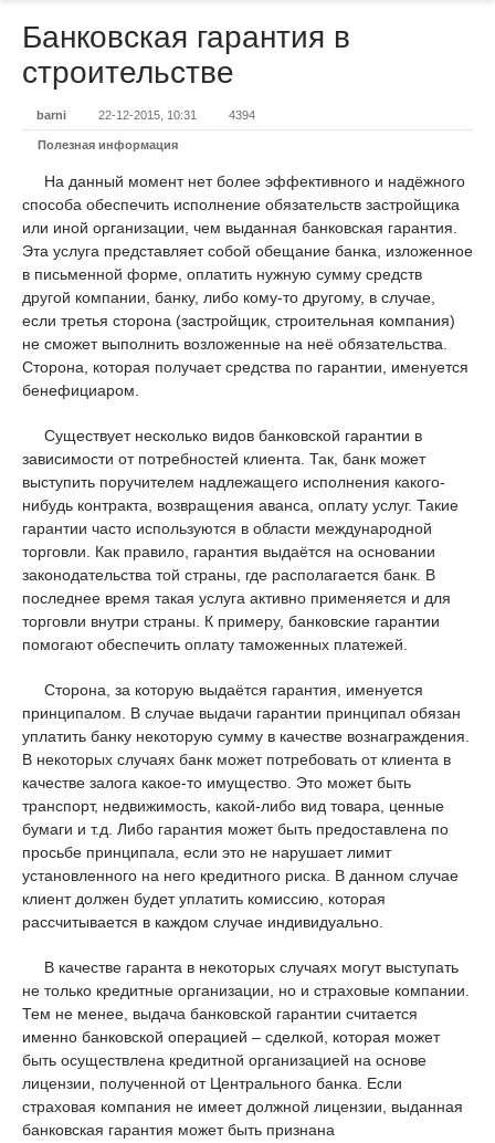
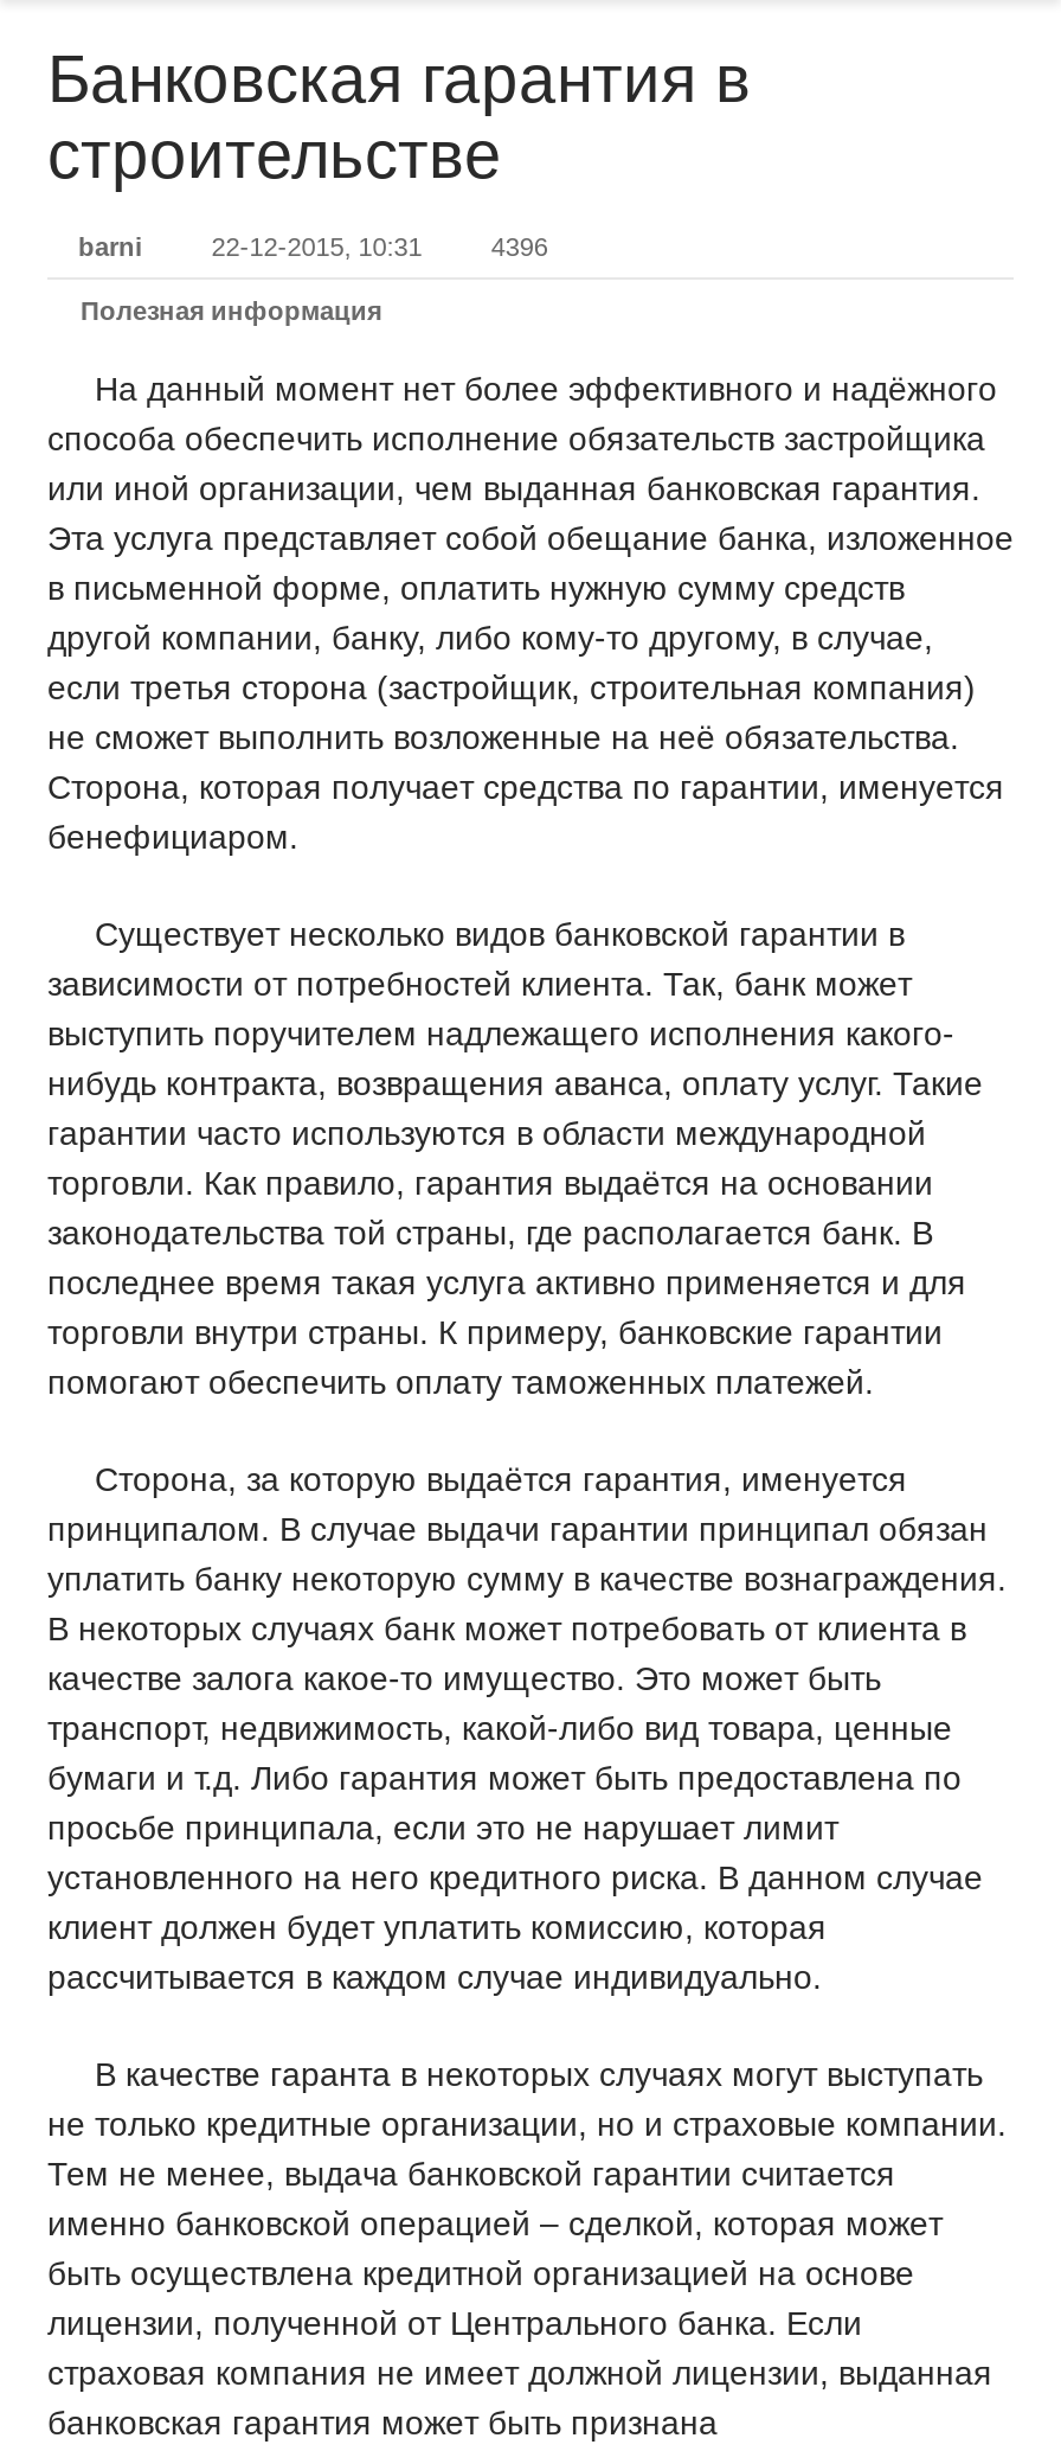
[229,108,256,122] 4394 -> [491,232,548,261] 4396

